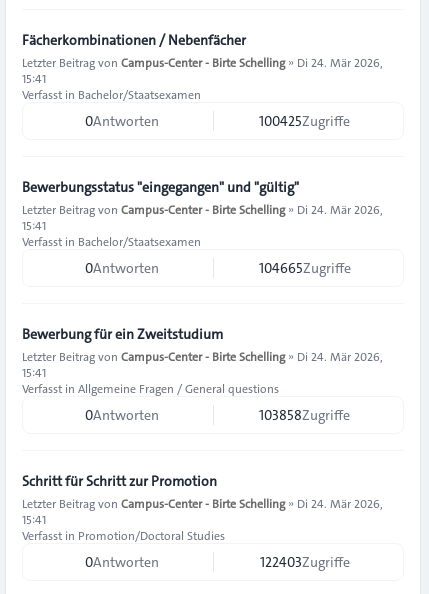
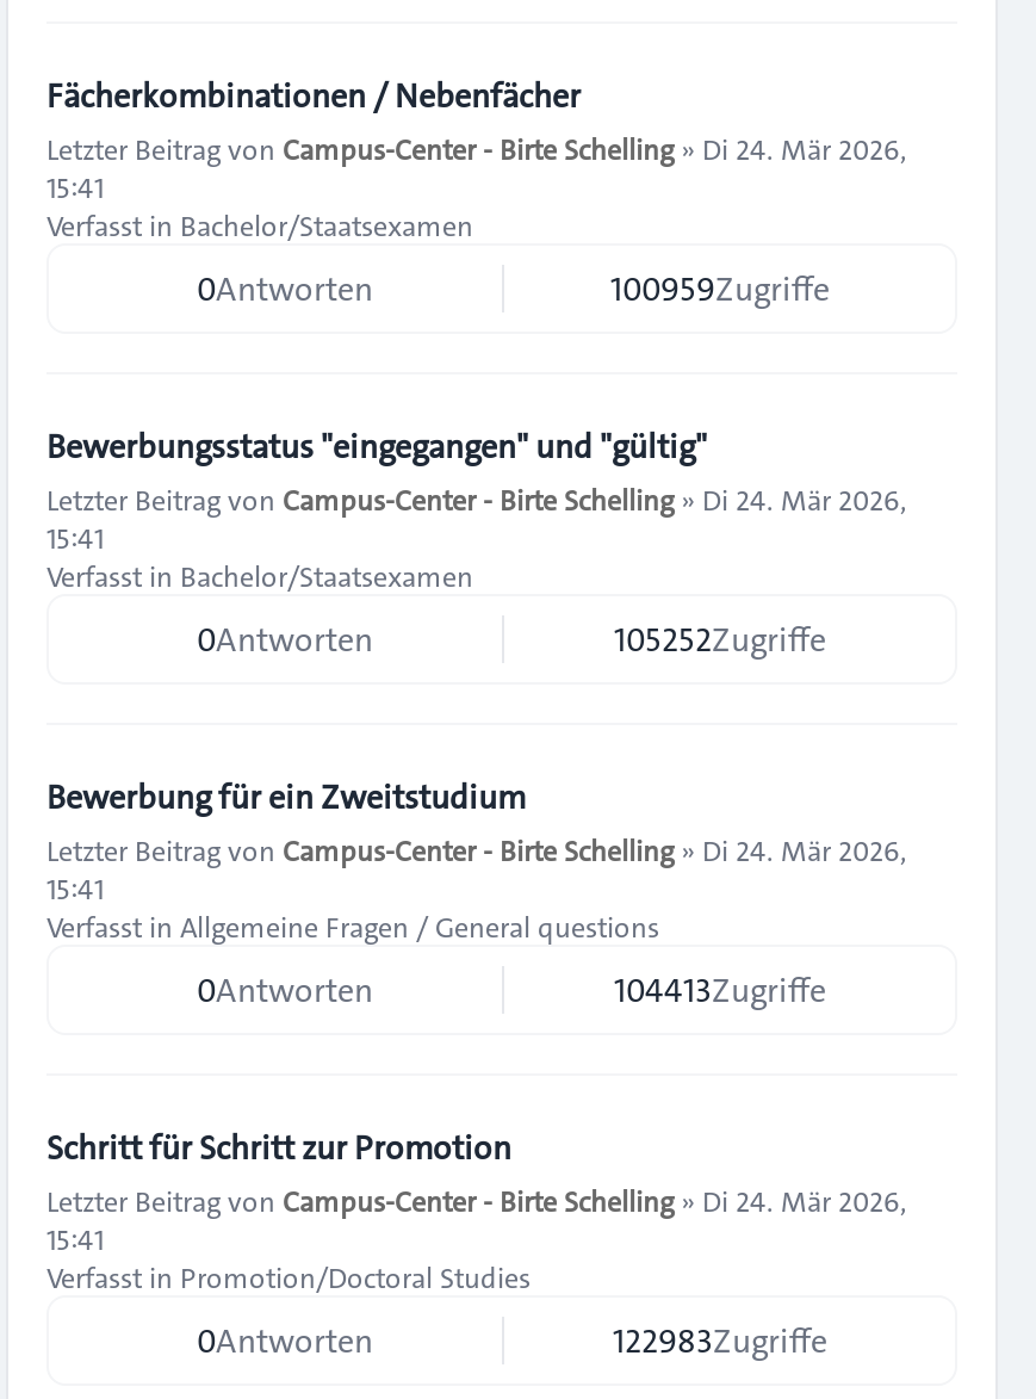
[259,111,350,131] 100425Zugriffe -> [610,265,830,312] 100959Zugriffe
[258,258,350,278] 104665Zugriffe -> [614,615,826,663] 105252Zugriffe
[259,405,350,425] 103858Zugriffe -> [614,966,826,1014] 104413Zugriffe
[259,552,349,572] 122403Zugriffe -> [613,1317,827,1364] 122983Zugriffe

